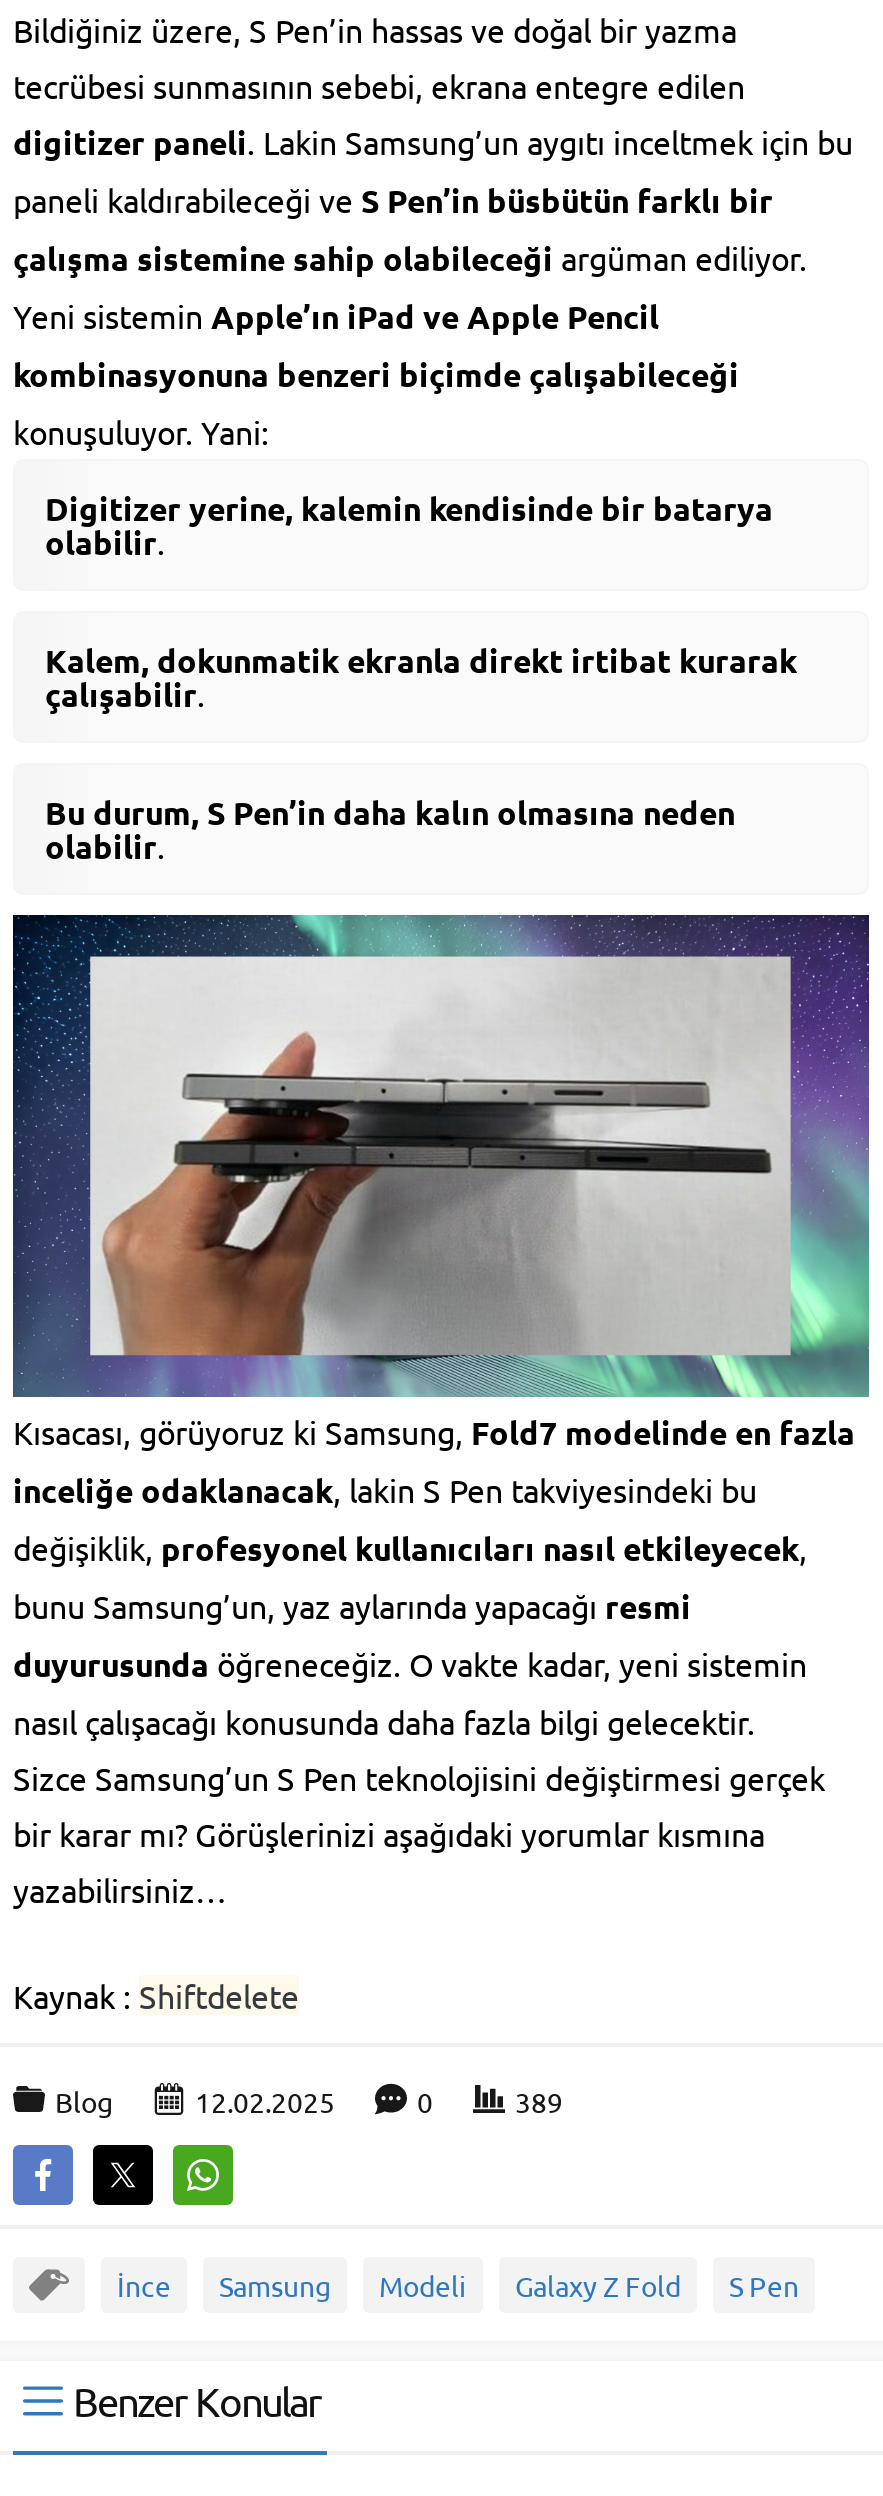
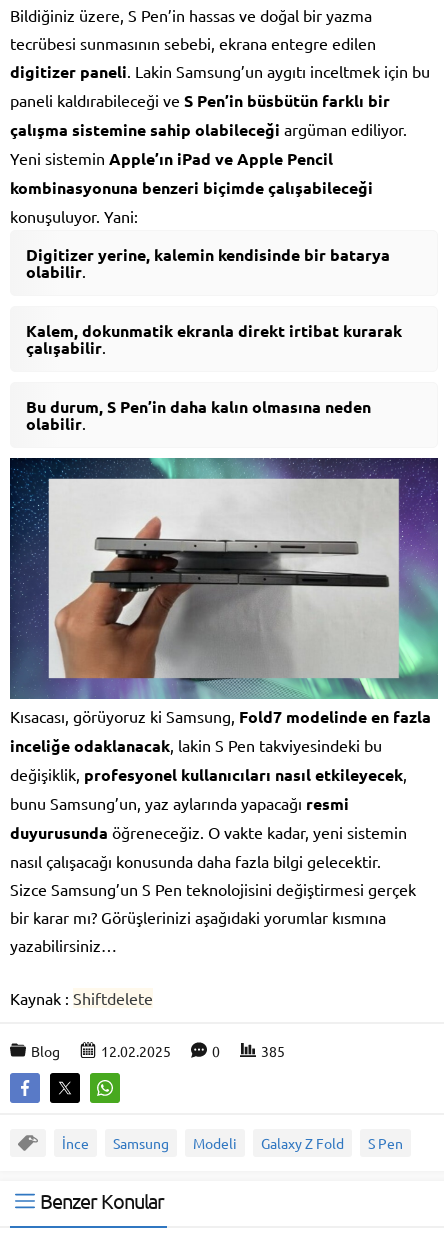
[515,2083,563,2119] 389 -> [261,1042,285,1060] 385

